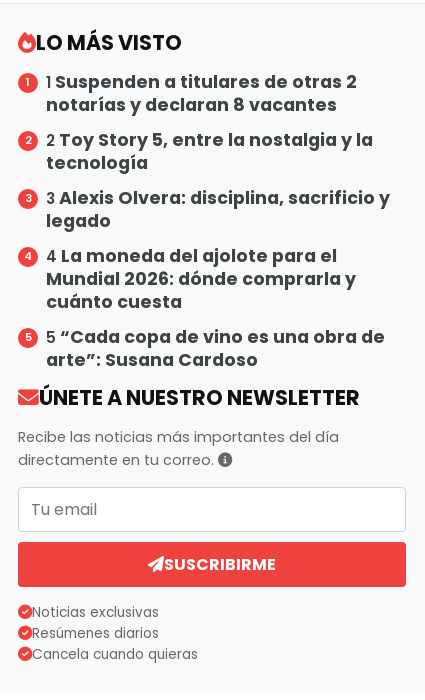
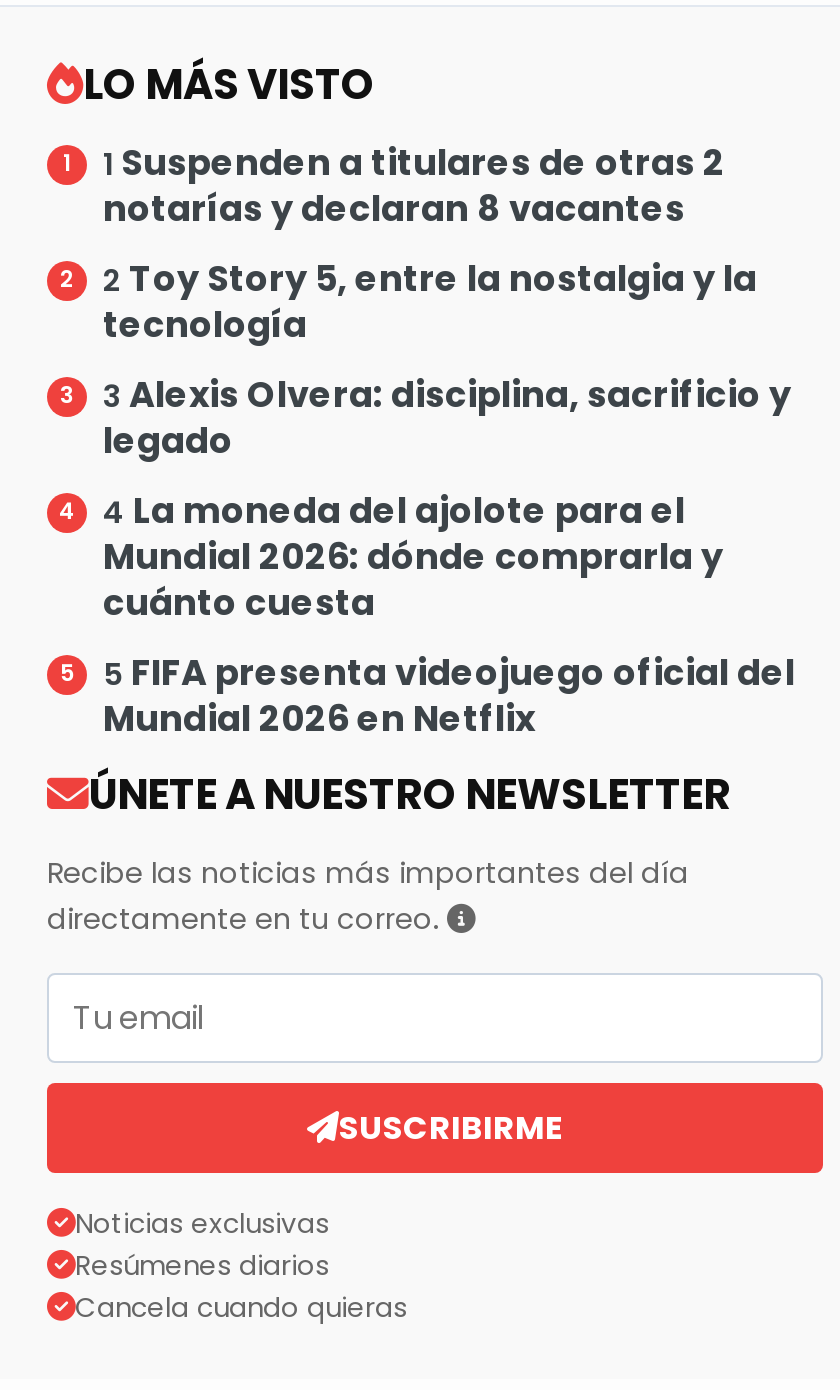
[46,325,385,372] 5 “Cada copa de vino es una obra de | arte”: Susana Cardoso -> [103,648,795,742] 5 FIFA presenta videojuego oficial del | Mundial 2026 en Netflix

